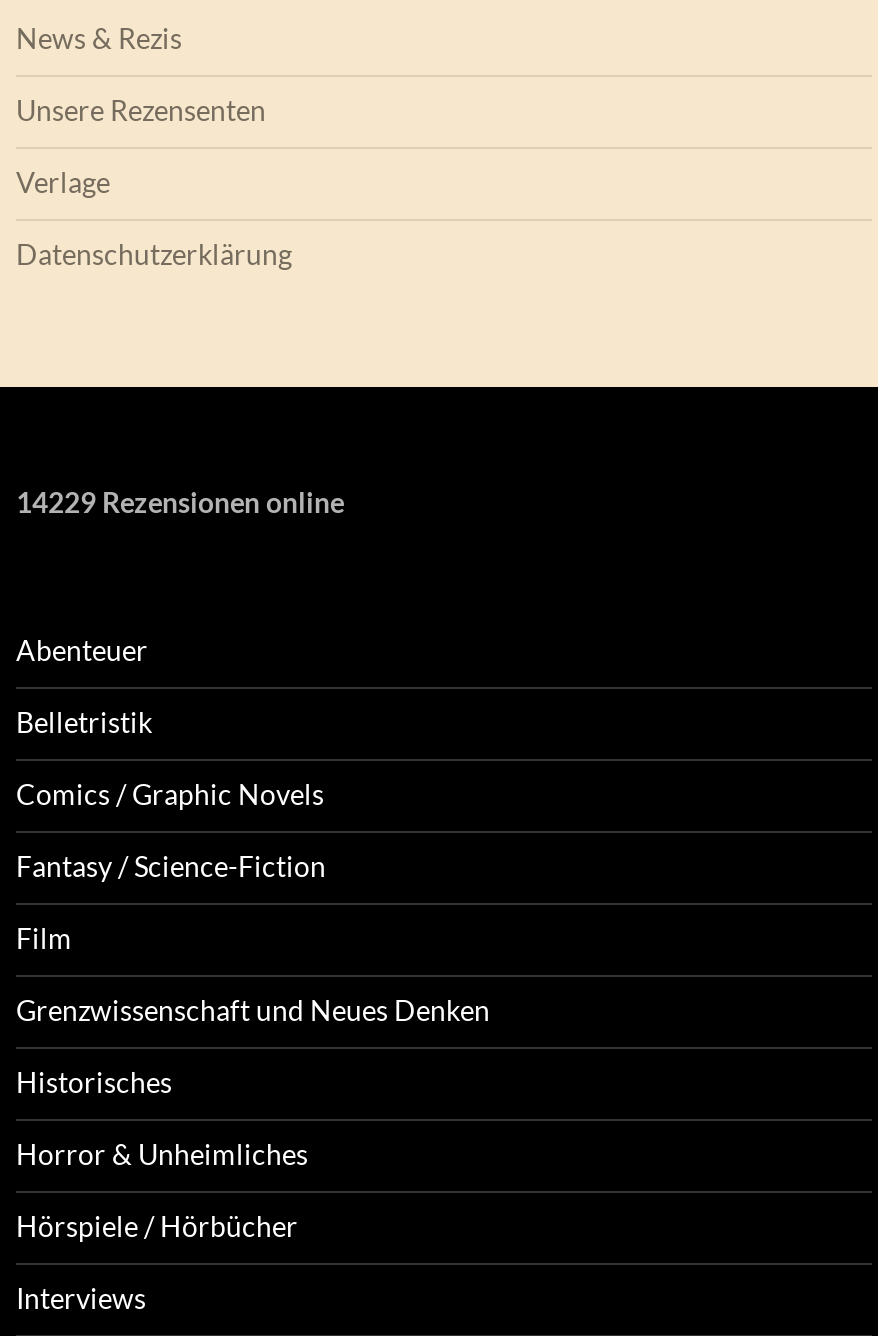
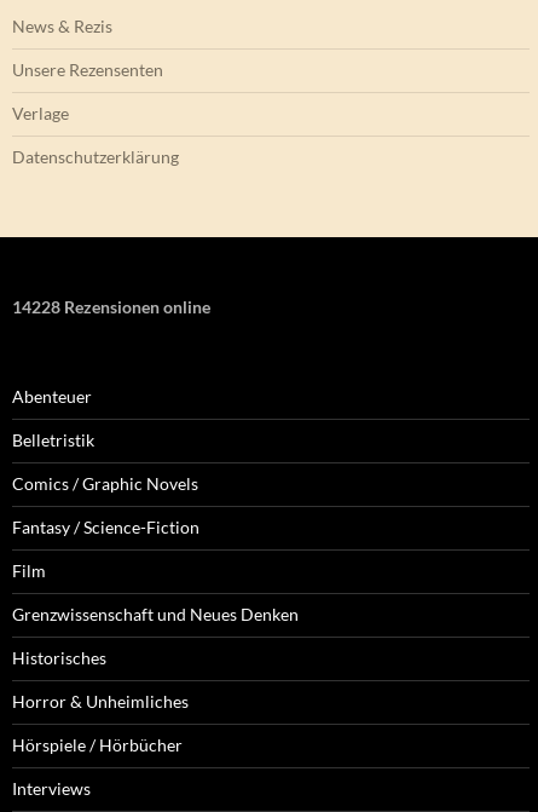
[16,484,344,518] 14229 Rezensionen online -> [12,297,210,317] 14228 Rezensionen online

